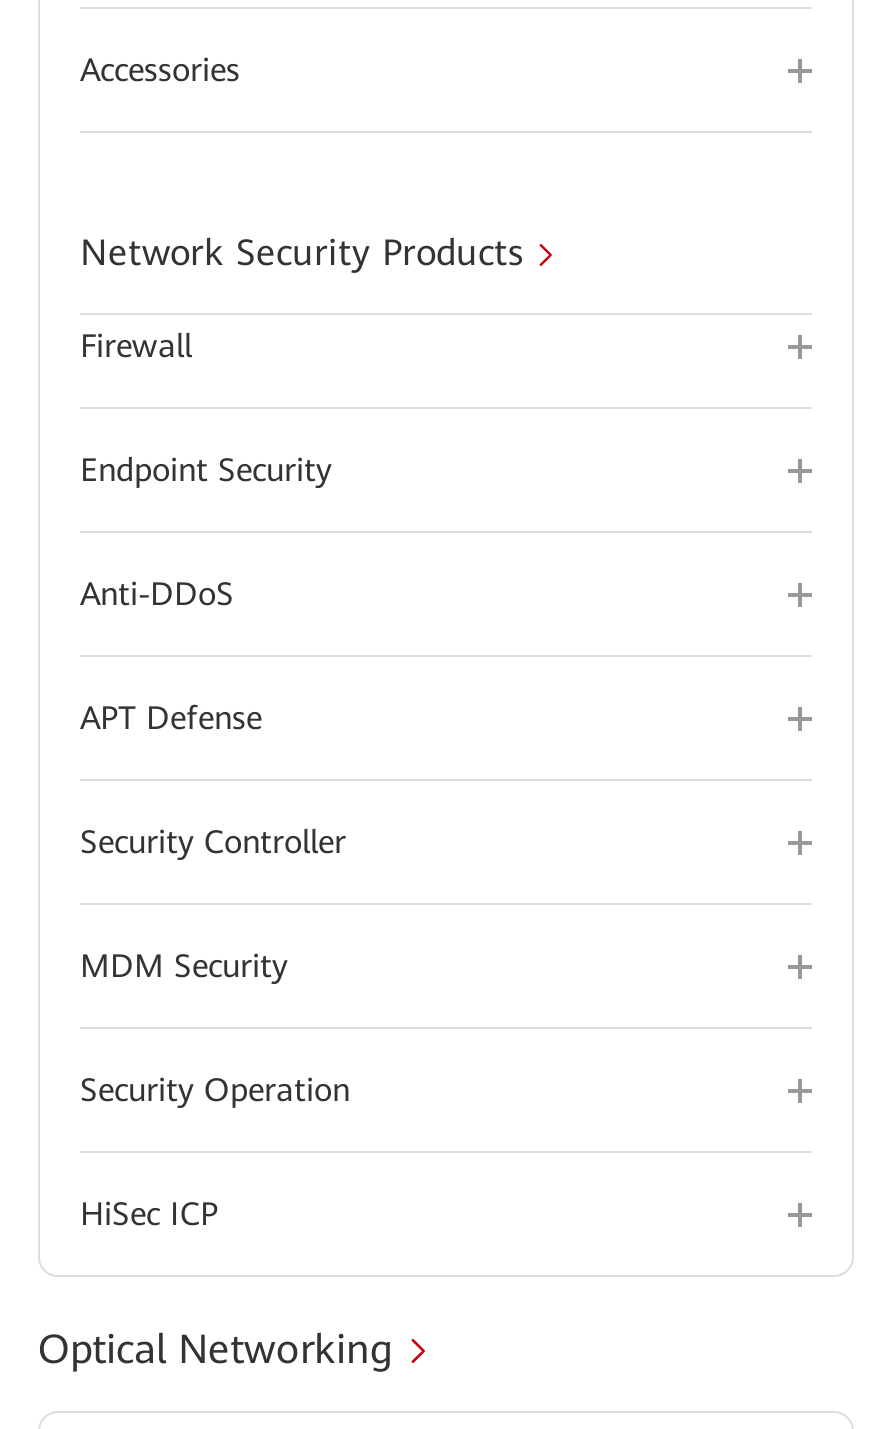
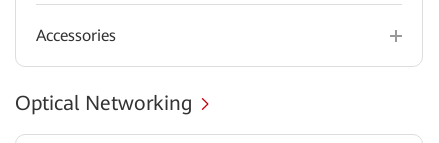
[80,231,524,1233] Network Security Products | Firewall | Endpoint Security | Anti-DDoS | APT Defense | Security Controller | MDM Security | Security Operation | HiSec ICP -> none

